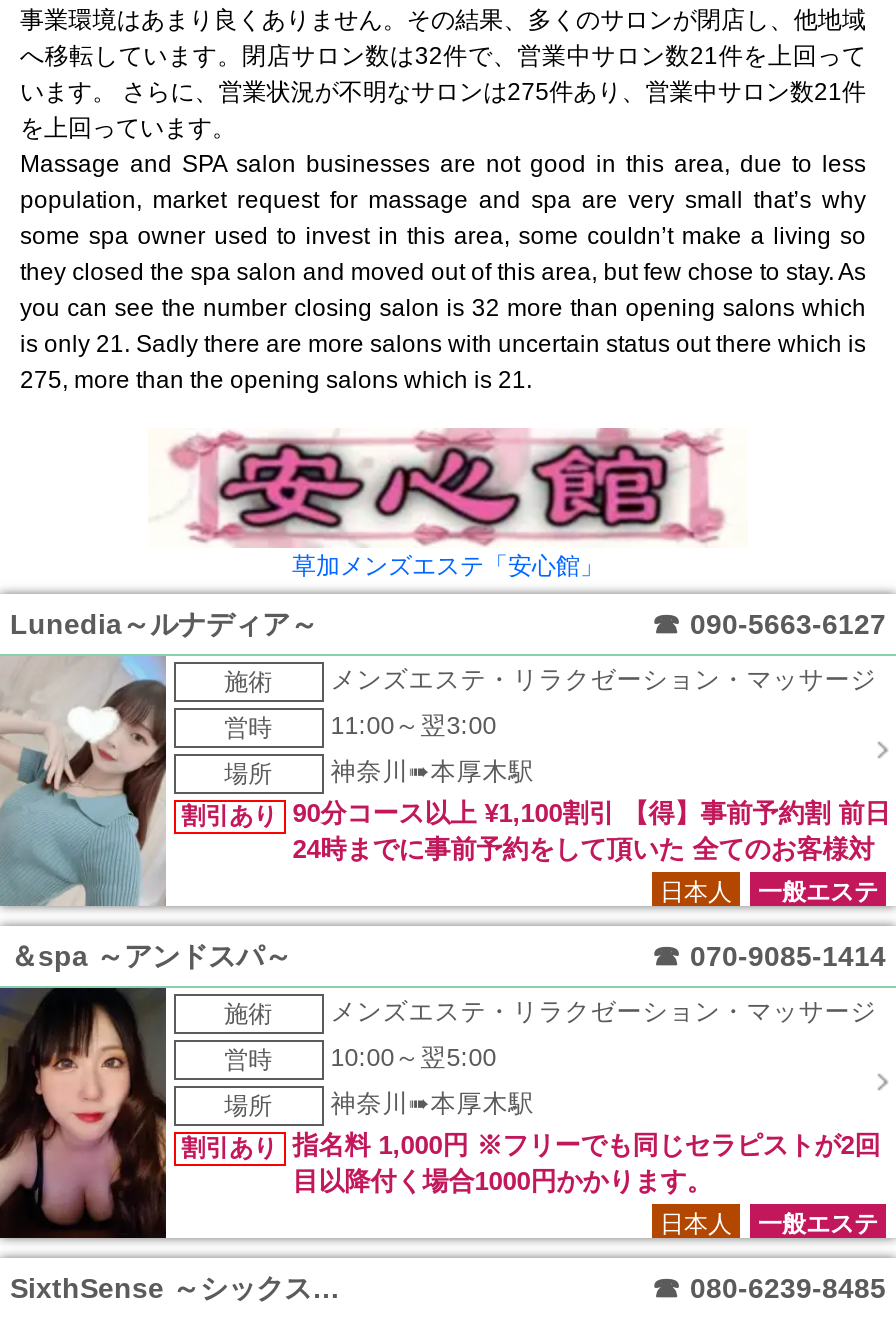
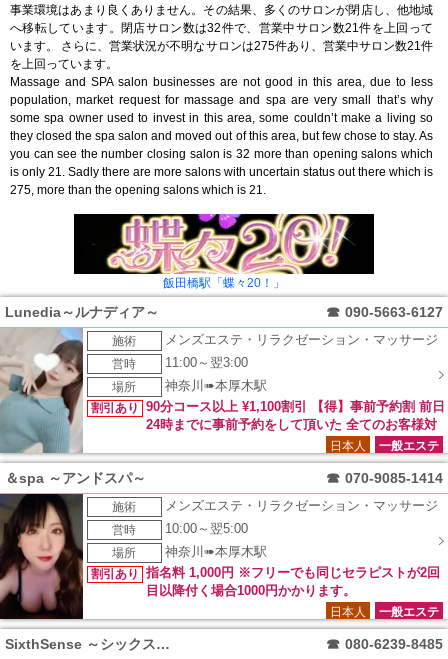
[148,428,748,580] [image] | 草加メンズエステ「安心館」 -> [73,213,375,290] [image] | 飯田橋駅「蝶々20！」

